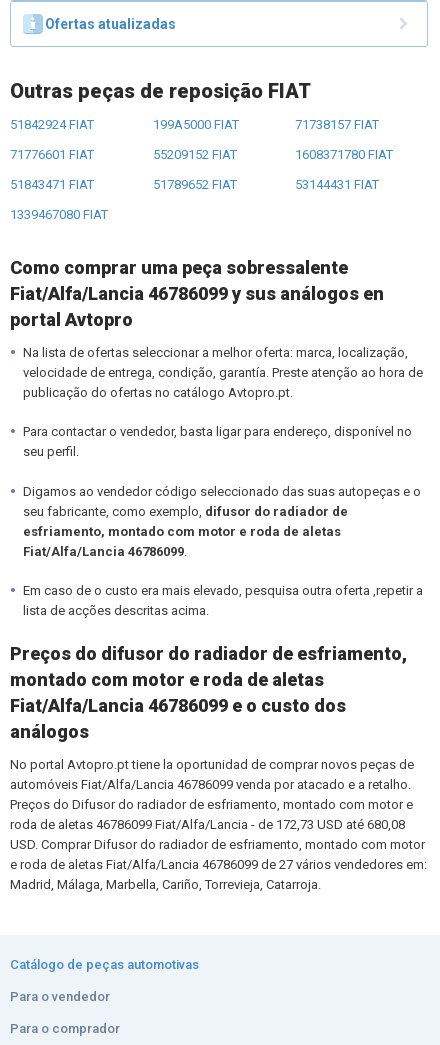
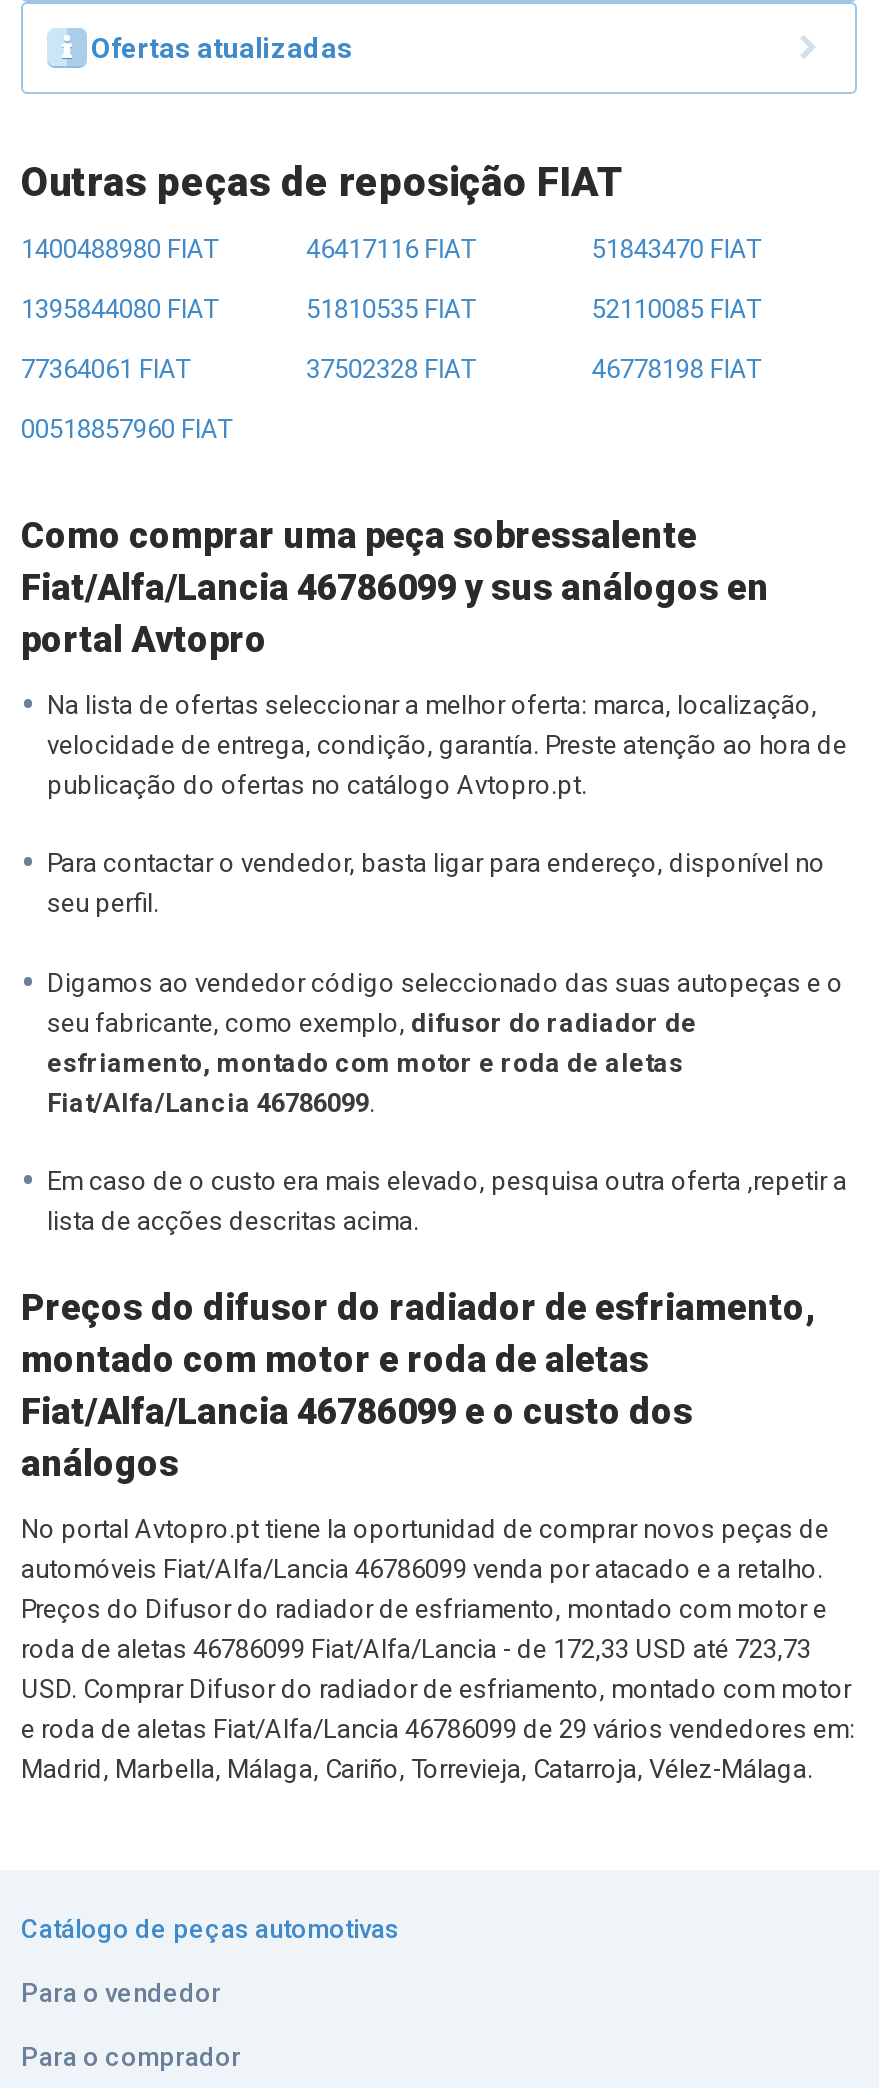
[10,117,94,132] 51842924 FIAT -> [21,233,217,263] 1400488980 FIAT
[153,117,239,132] 199A5000 FIAT -> [306,233,474,263] 46417116 FIAT
[295,117,379,132] 71738157 FIAT -> [592,233,760,263] 51843470 FIAT
[10,147,94,162] 71776601 FIAT -> [21,293,217,323] 1395844080 FIAT
[153,147,237,162] 55209152 FIAT -> [306,293,474,323] 51810535 FIAT
[295,147,393,162] 1608371780 FIAT -> [592,293,760,323] 52110085 FIAT
[10,177,94,192] 51843471 FIAT -> [21,353,189,383] 77364061 FIAT
[153,177,237,192] 51789652 FIAT -> [306,353,474,383] 37502328 FIAT
[295,177,379,192] 53144431 FIAT -> [592,353,760,383] 46778198 FIAT
[10,207,108,222] 1339467080 FIAT -> [21,413,231,443] 00518857960 FIAT
[10,817,405,832] roda de aletas 46786099 Fiat/Alfa/Lancia - de 172,73 USD até 680,08 -> [21,1634,811,1664] roda de aletas 46786099 Fiat/Alfa/Lancia - de 172,33 USD até 723,73
[10,857,427,892] e roda de aletas Fiat/Alfa/Lancia 46786099 de 27 vários vendedores em: | Madrid, Málaga, Marbella, Cariño, Torrevieja, Catarroja. -> [21,1714,855,1784] e roda de aletas Fiat/Alfa/Lancia 46786099 de 29 vários vendedores em: | Madrid, Marbella, Málaga, Cariño, Torrevieja, Catarroja, Vélez-Málaga.

